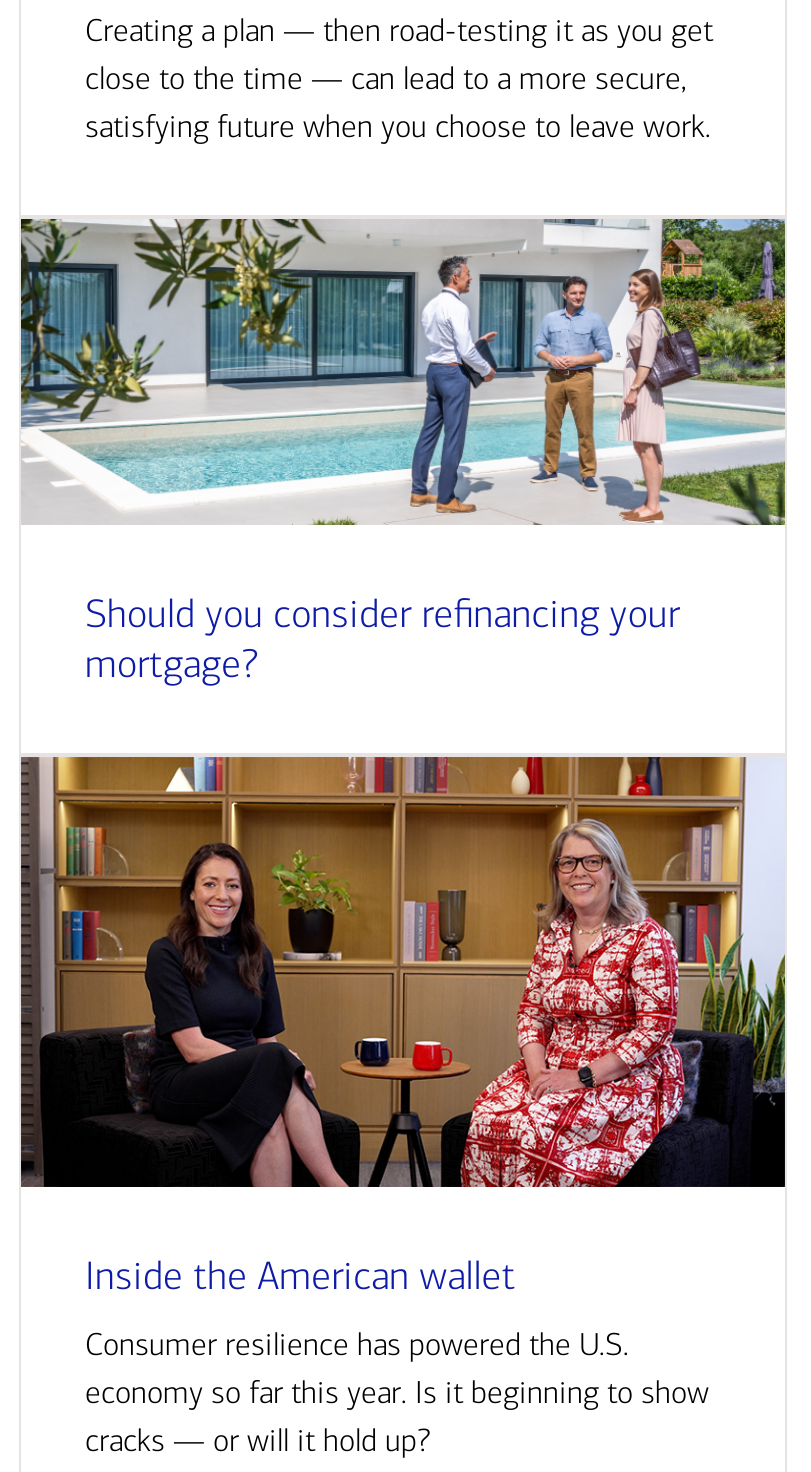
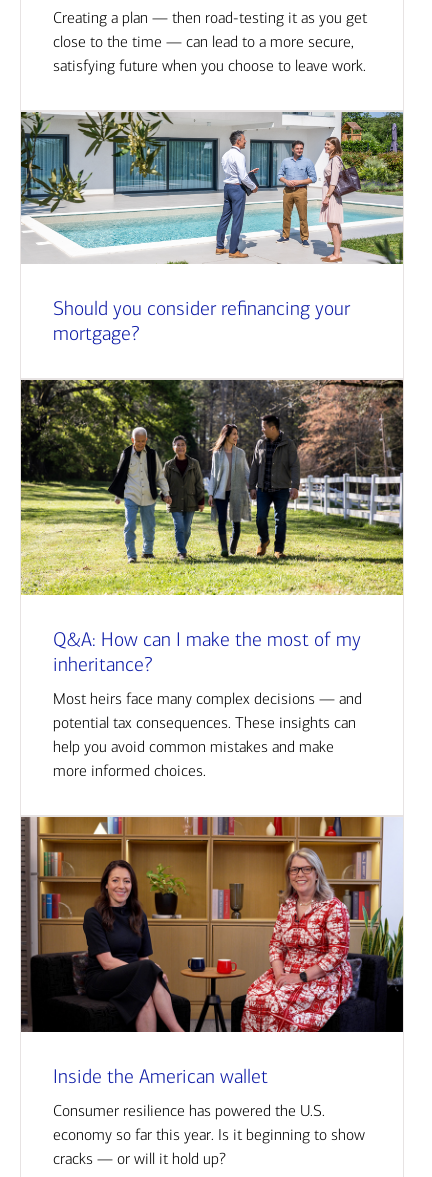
none -> [20,379,404,780] [image] | Q&A: How can I make the most of my | inheritance? | Most heirs face many complex decisions — and | potential tax consequences. These insights can | help you avoid common mistakes and make | more informed choices.

